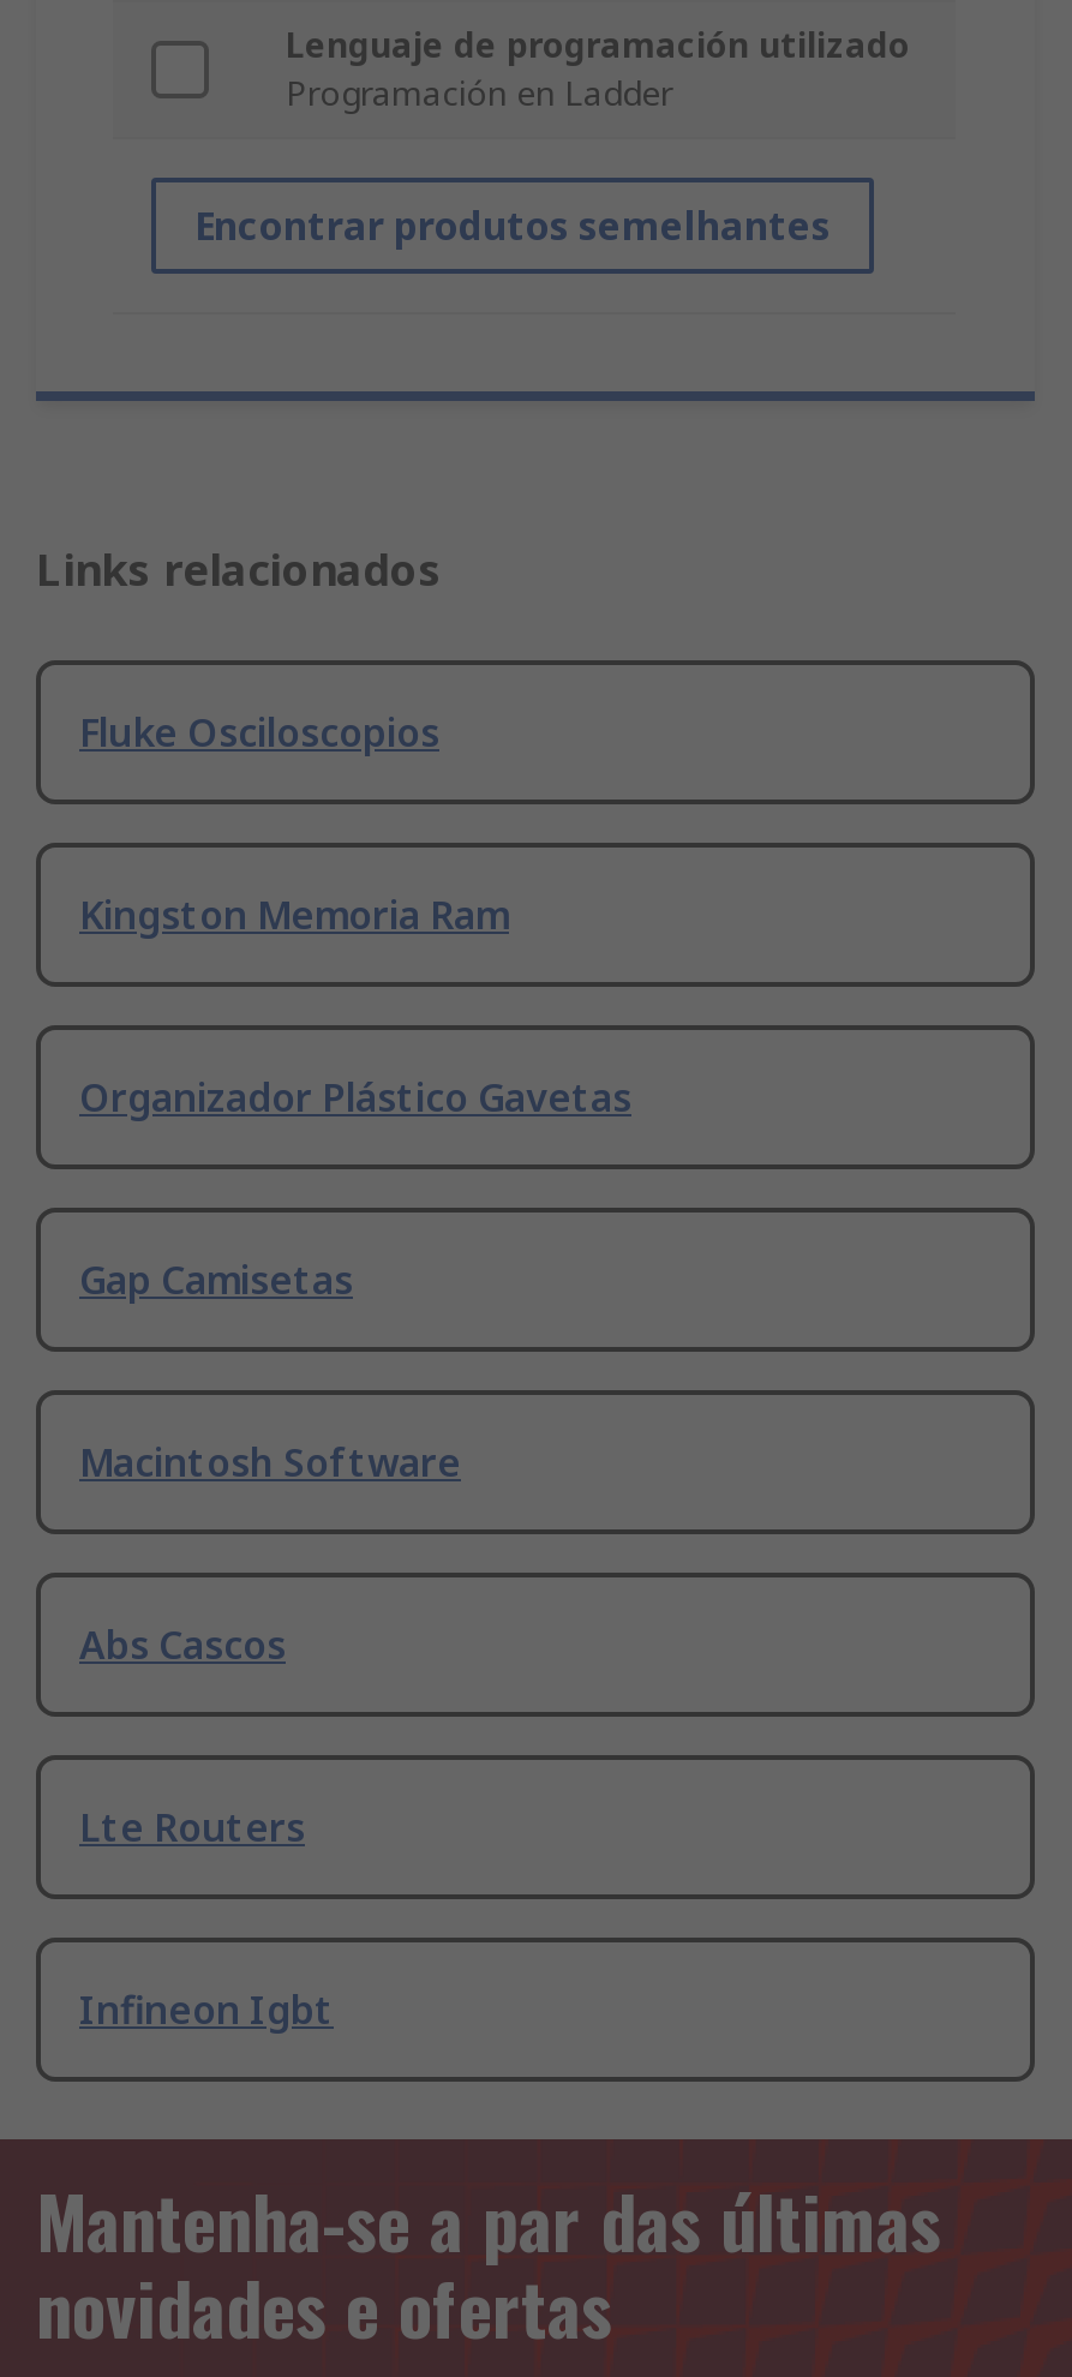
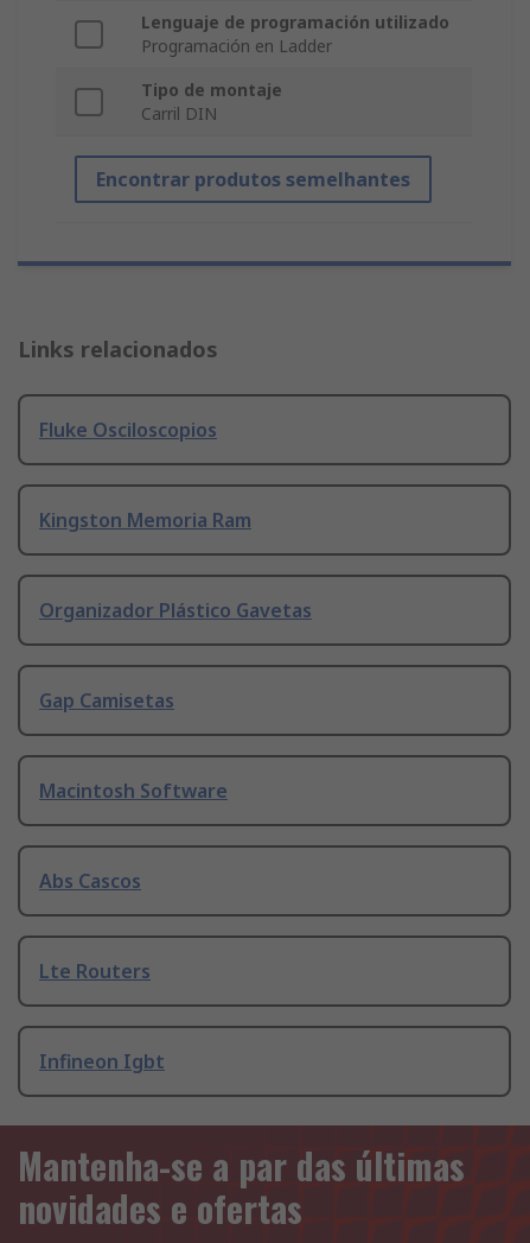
none -> [141,79,282,125] Tipo de montaje | Carril DIN

